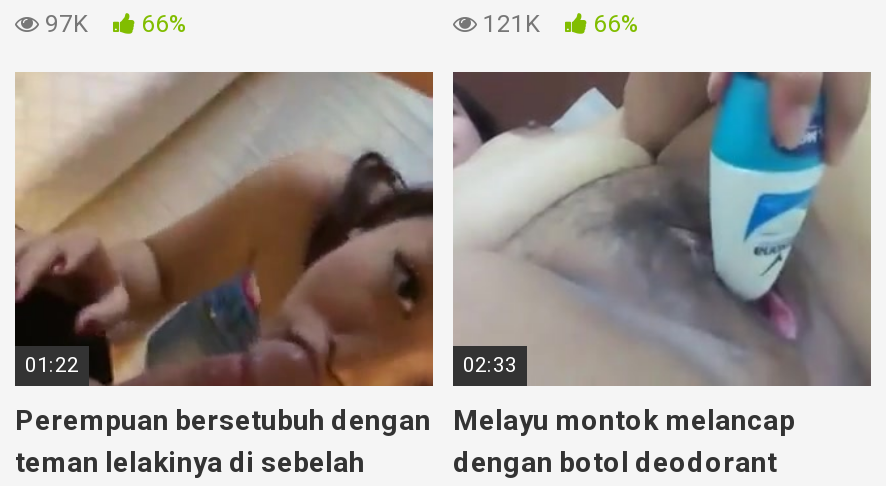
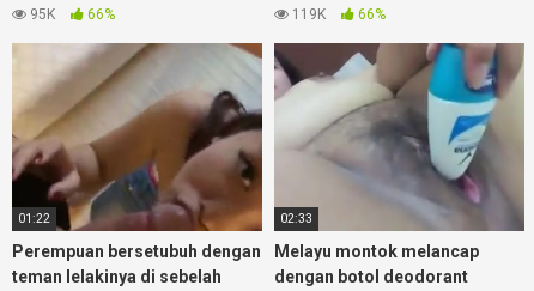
[39,9,187,37] 97K 66% -> [26,6,115,22] 95K 66%
[477,9,639,37] 121K 66% -> [289,6,386,22] 119K 66%

